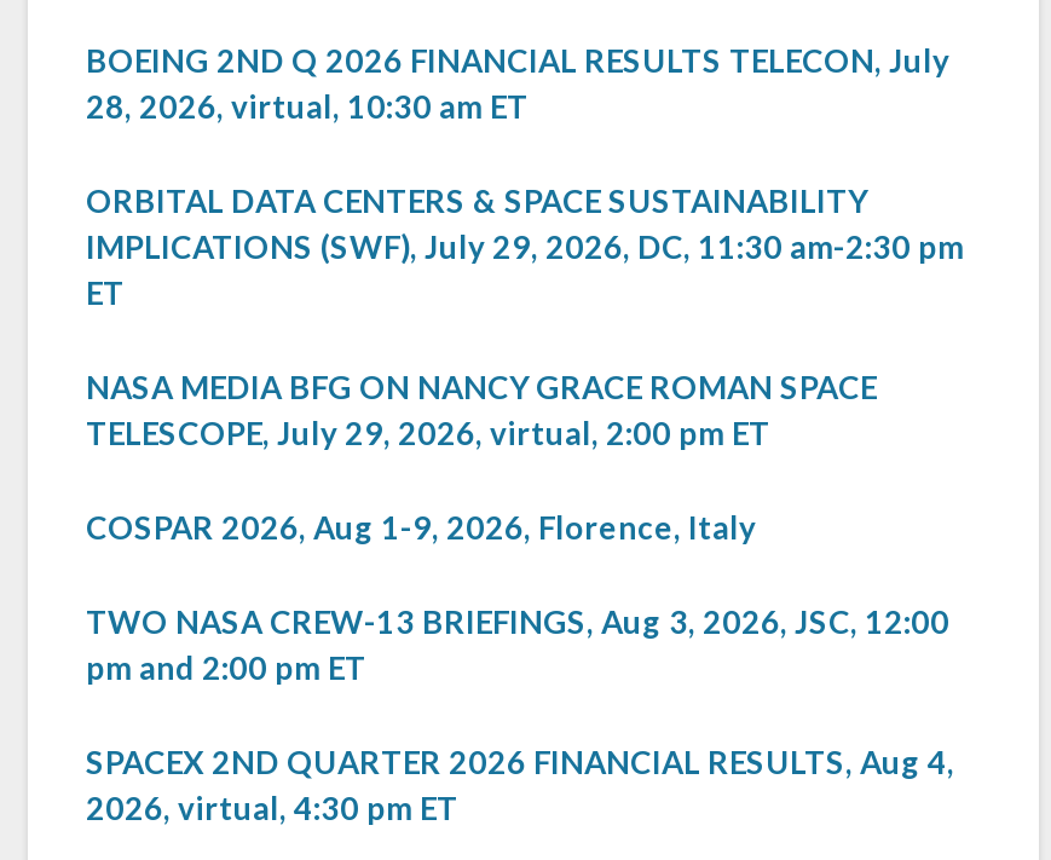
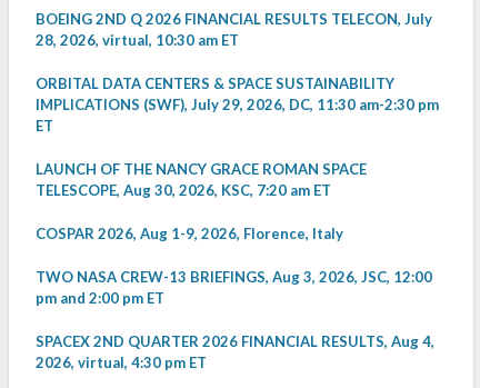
[86,368,877,452] NASA MEDIA BFG ON NANCY GRACE ROMAN SPACE | TELESCOPE, July 29, 2026, virtual, 2:00 pm ET -> [36,160,367,199] LAUNCH OF THE NANCY GRACE ROMAN SPACE | TELESCOPE, Aug 30, 2026, KSC, 7:20 am ET

